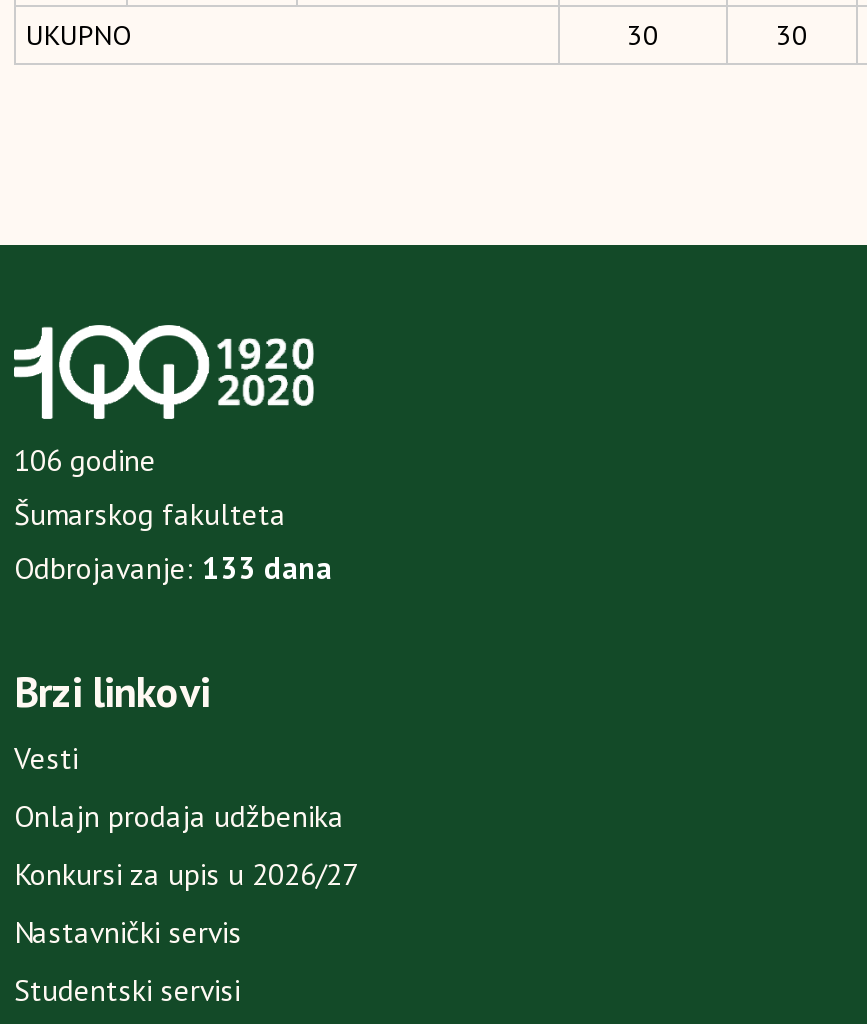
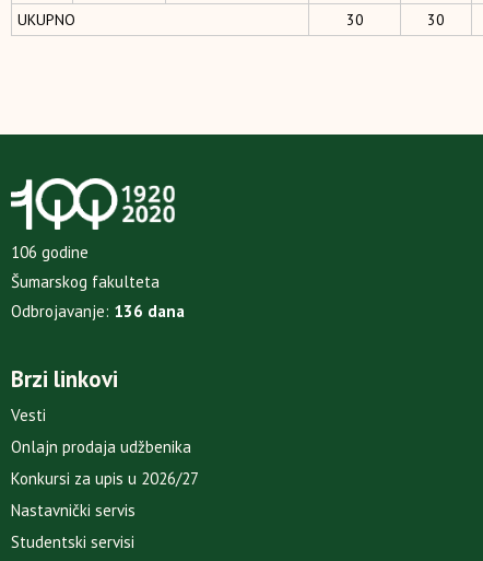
[14,550,332,588] Odbrojavanje: 133 dana -> [11,301,185,322] Odbrojavanje: 136 dana

